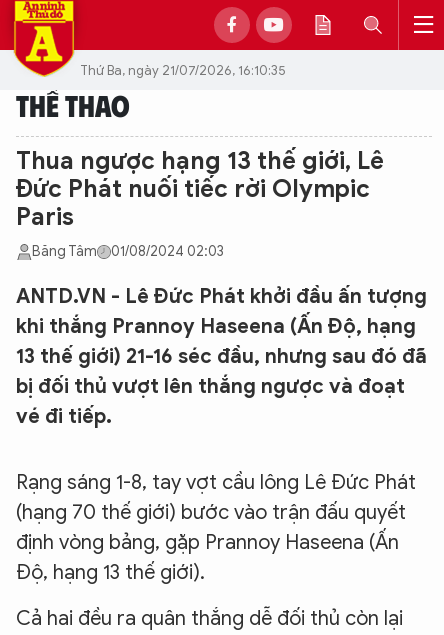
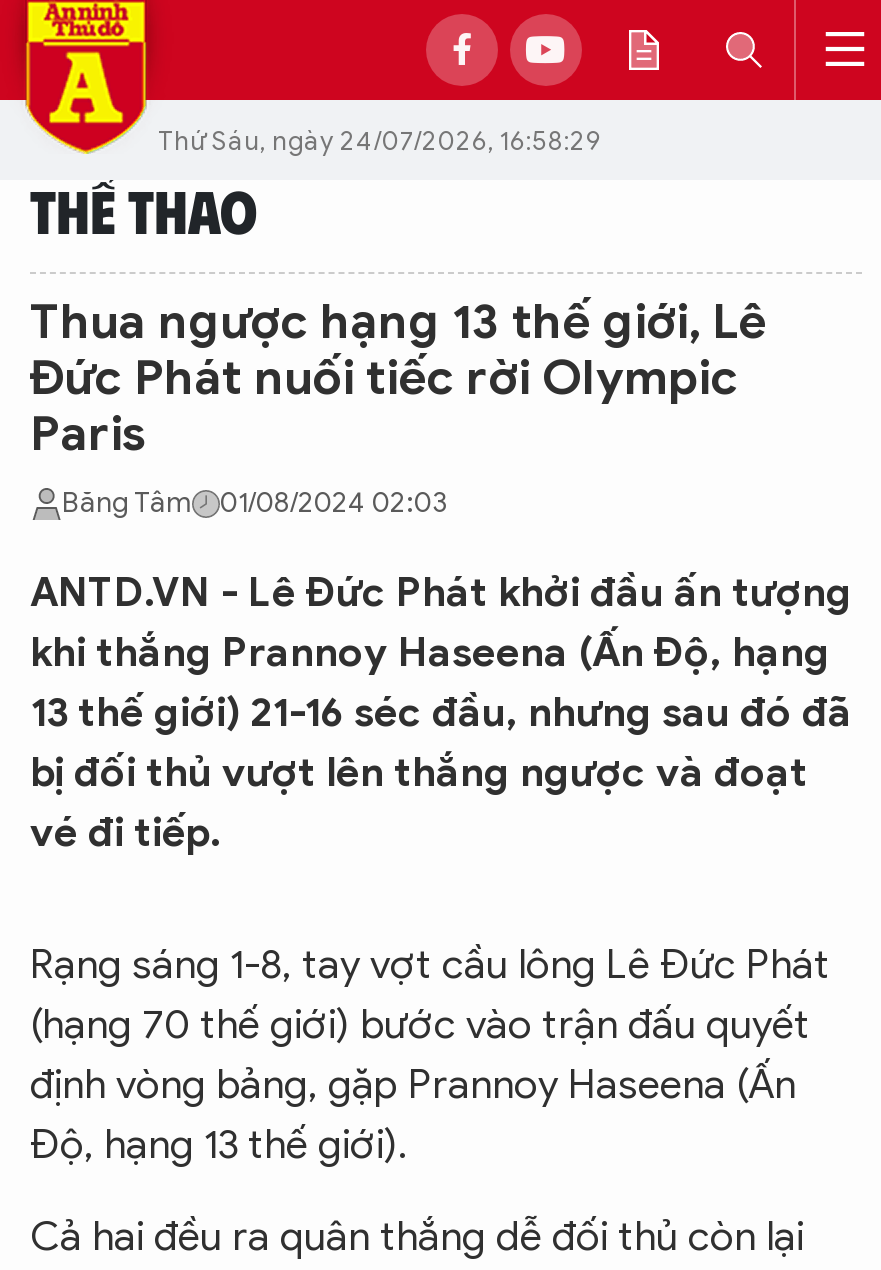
[80,61,286,78] Thứ Ba, ngày 21/07/2026, 16:10:35 -> [158,123,602,157] Thứ Sáu, ngày 24/07/2026, 16:58:29

